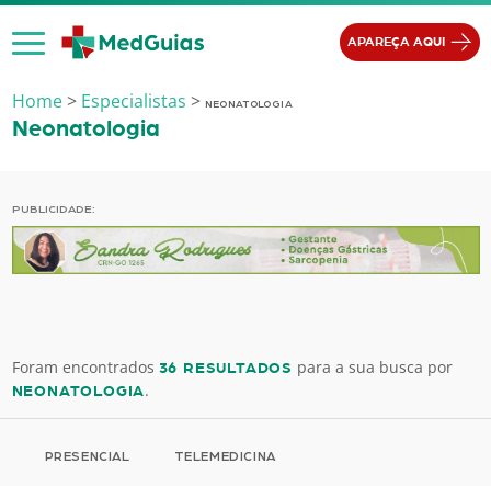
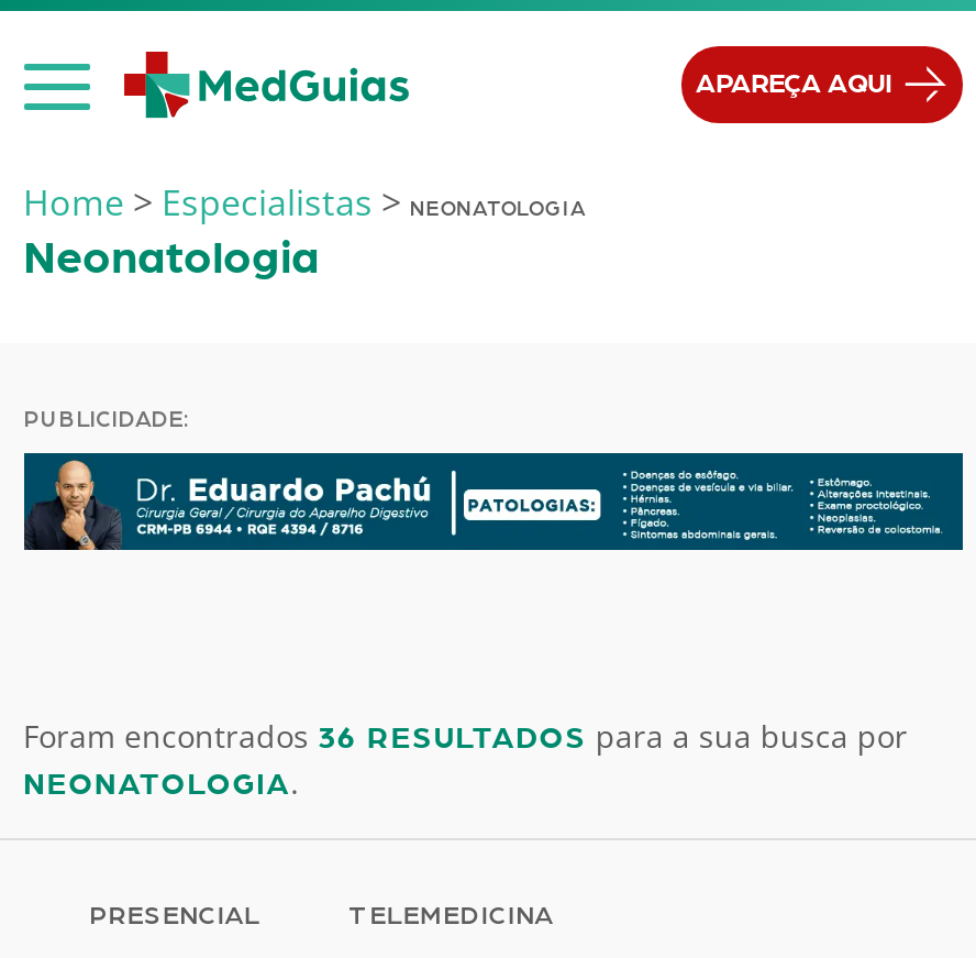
[11,225,481,275] [image] -> [22,451,965,552] [image]

